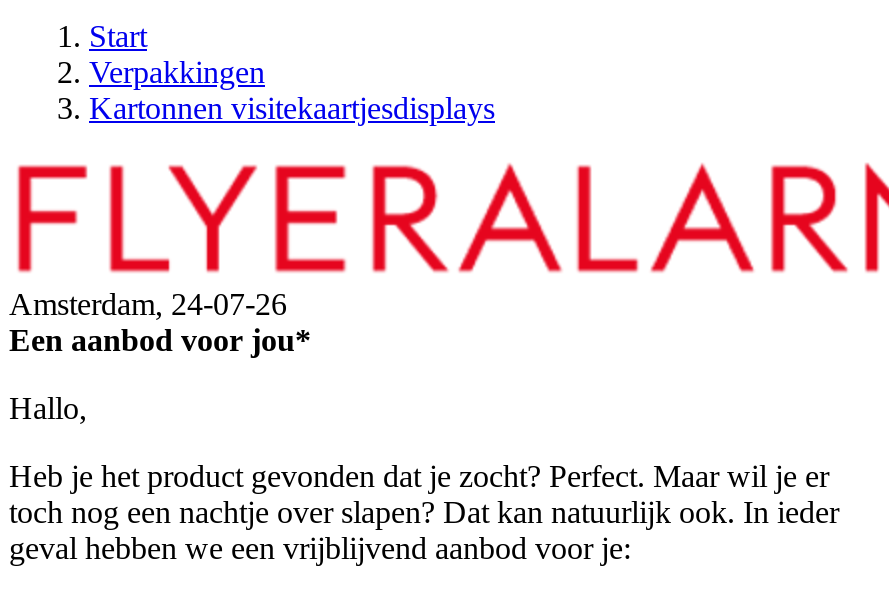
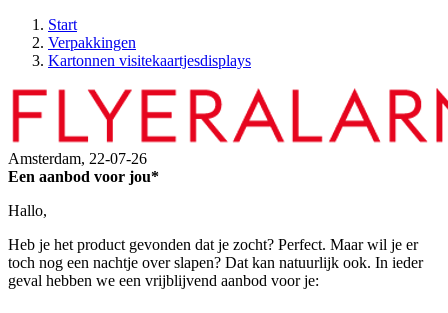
[9,287,287,321] Amsterdam, 24-07-26 -> [8,150,147,167] Amsterdam, 22-07-26

